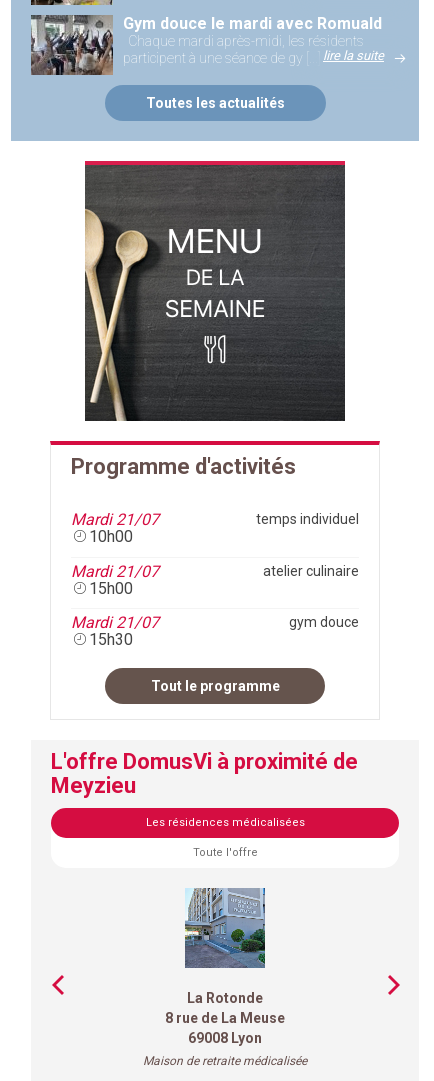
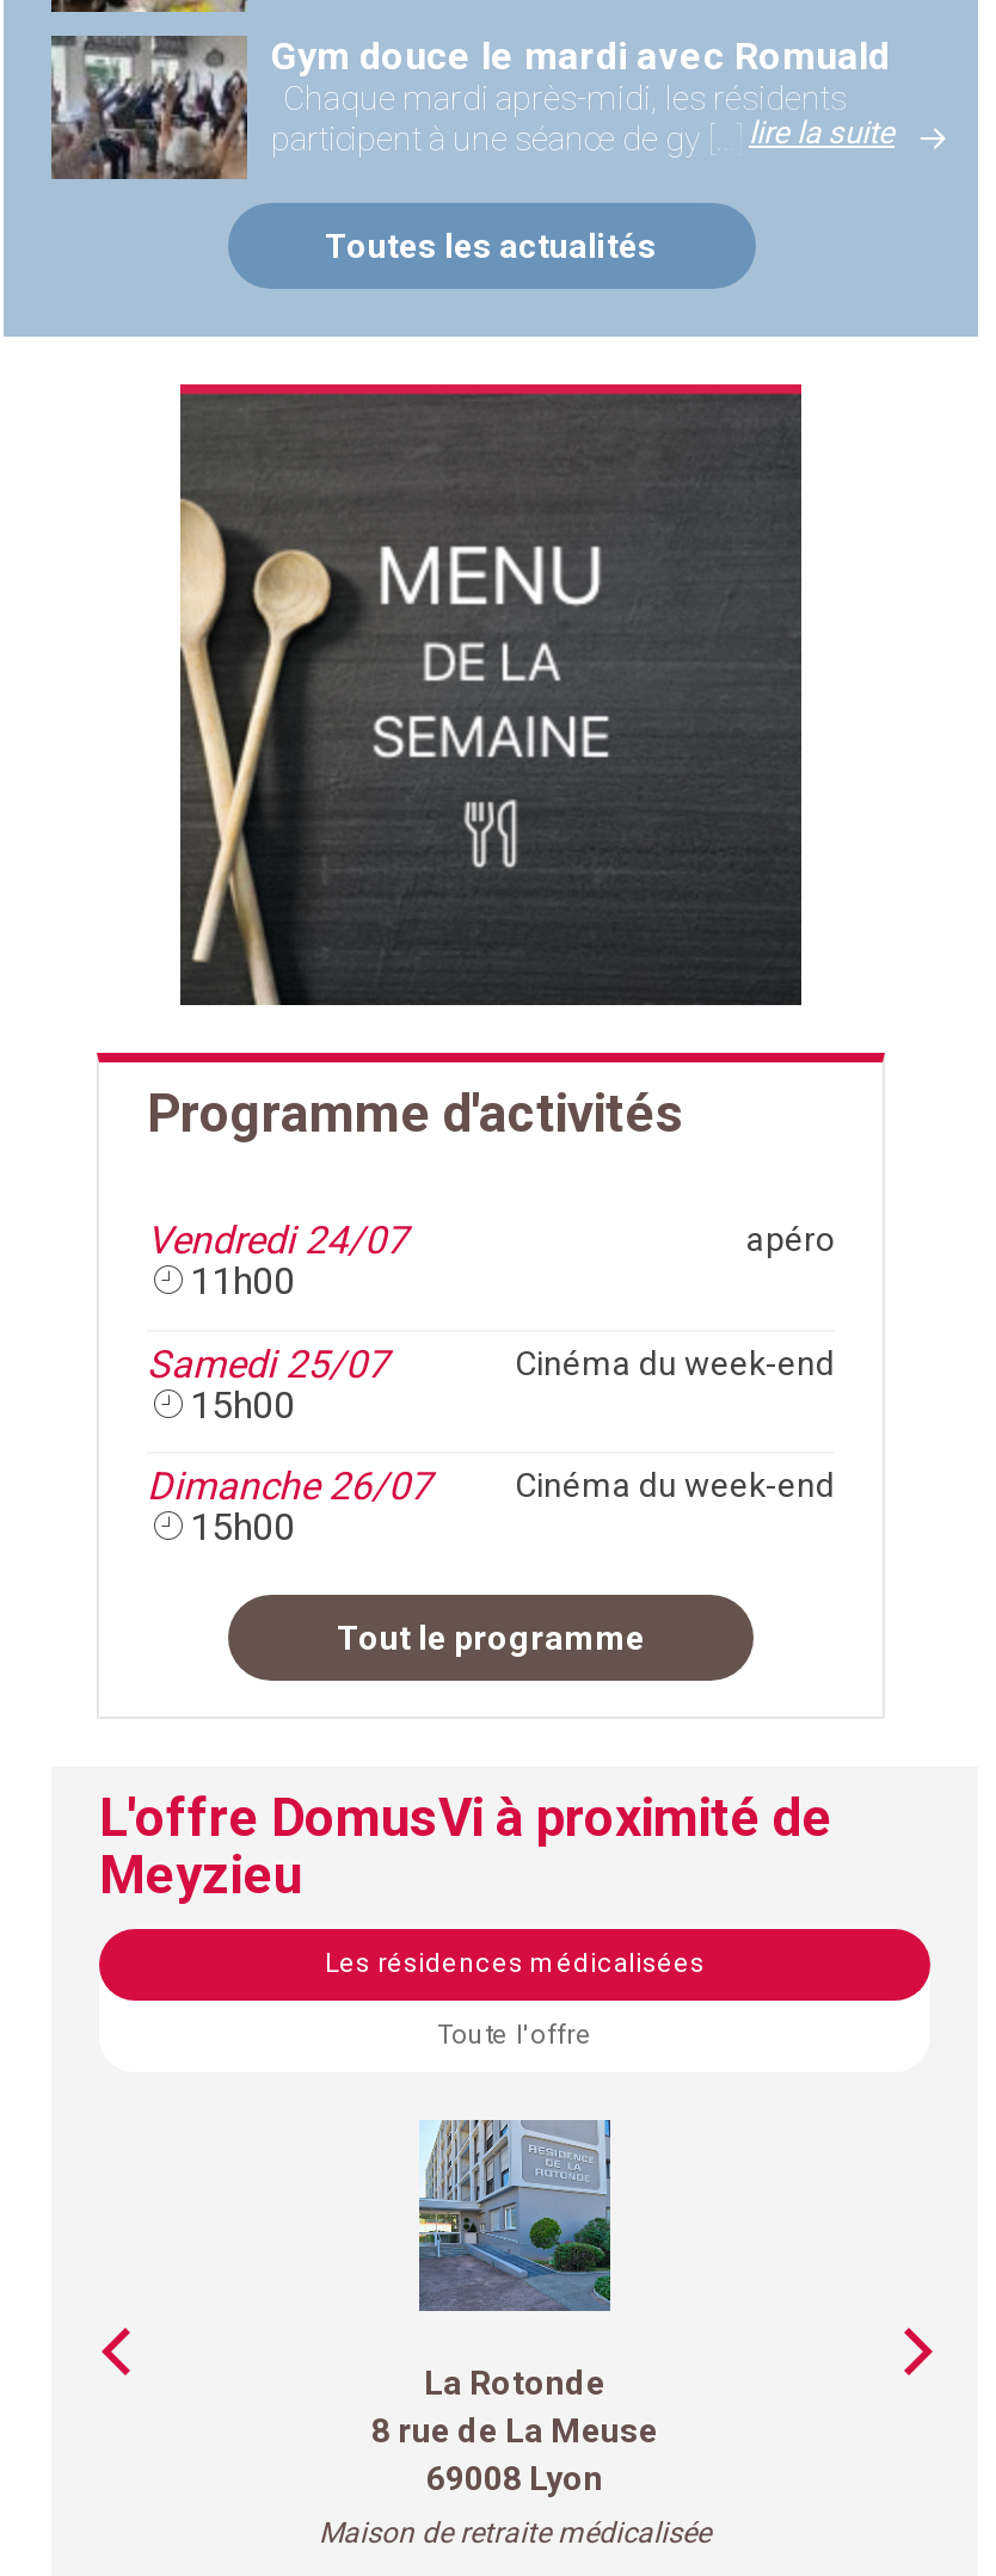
[71,510,159,546] Mardi 21/07 | 10h00 -> [147,1218,407,1304] Vendredi 24/07 | 11h00
[256,511,359,527] temps individuel -> [746,1220,835,1258] apéro
[71,562,159,581] Mardi 21/07 -> [147,1341,388,1386] Samedi 25/07
[263,563,359,579] atelier culinaire -> [515,1343,835,1381] Cinéma du week-end
[71,613,159,649] Mardi 21/07 | 15h30 -> [147,1464,431,1550] Dimanche 26/07 | 15h00
[289,614,359,630] gym douce -> [515,1467,835,1505] Cinéma du week-end

